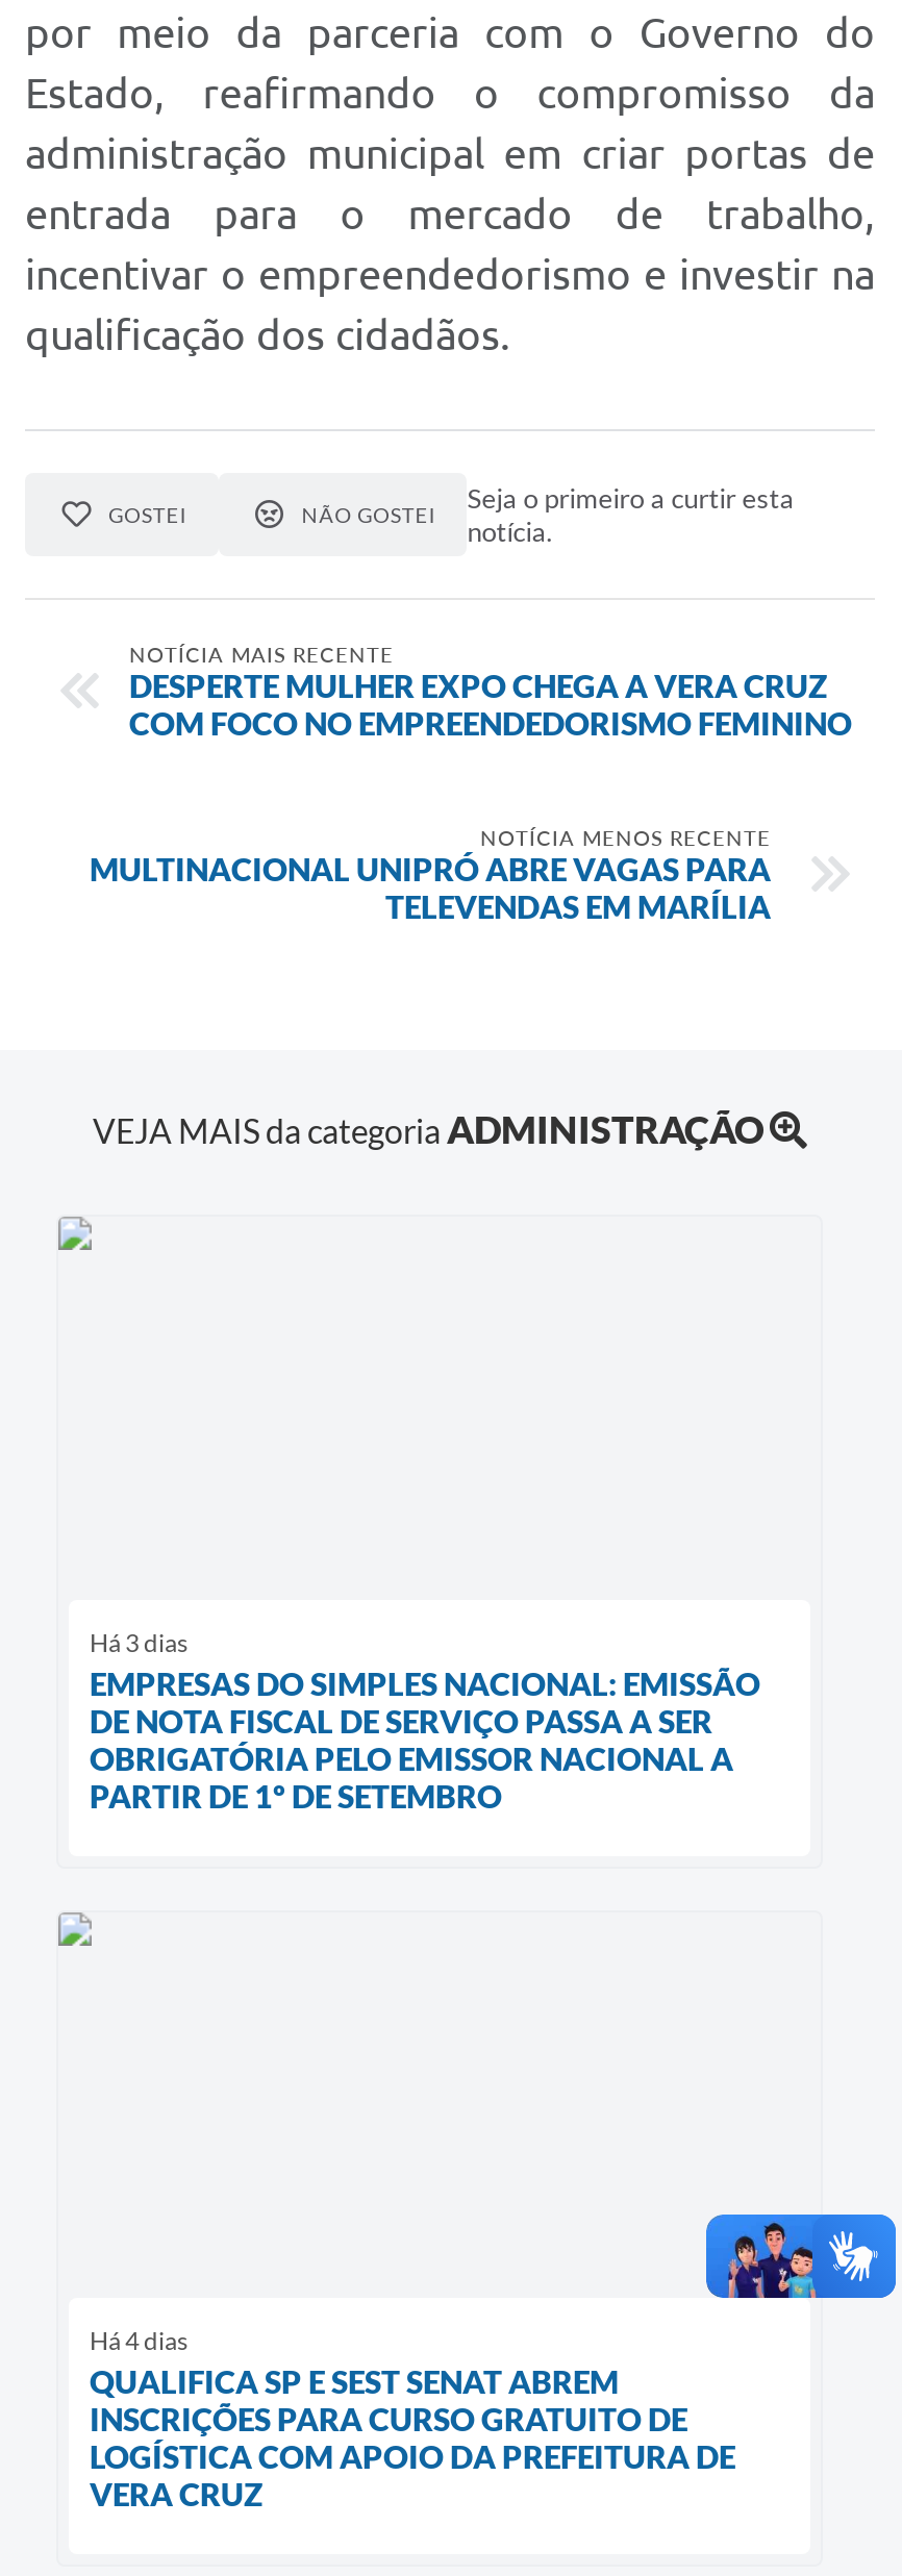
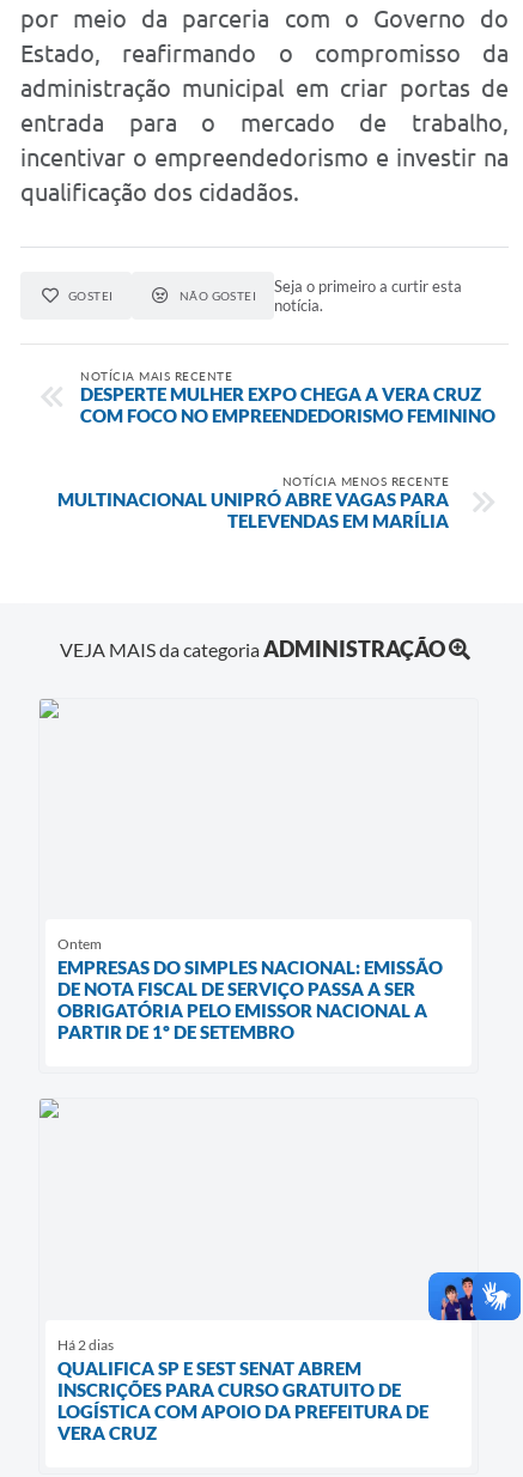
[90,1628,187,1659] Há 3 dias -> [57,935,102,953] Ontem
[704,2212,819,2300] [image] -> [412,1271,478,1321] [image]
[90,2324,187,2355] Há 4 dias -> [57,1335,114,1353] Há 2 dias

